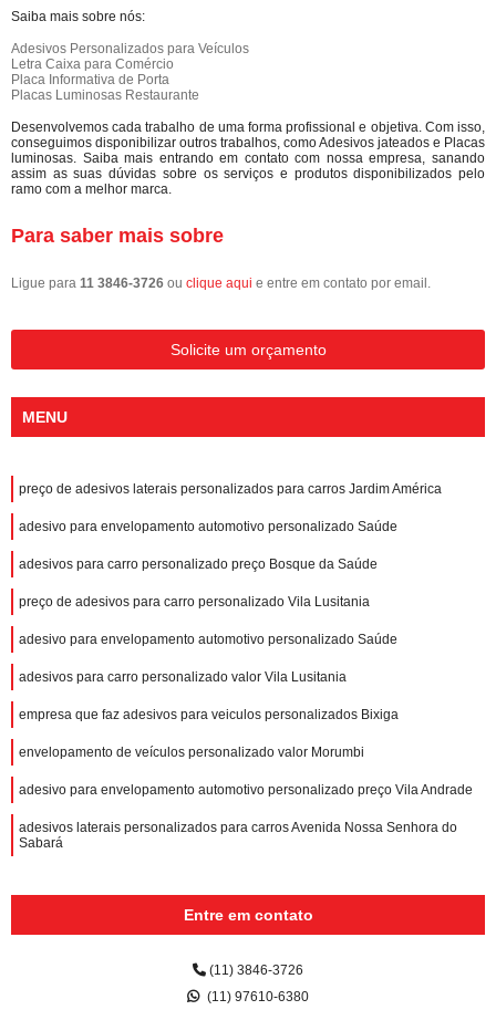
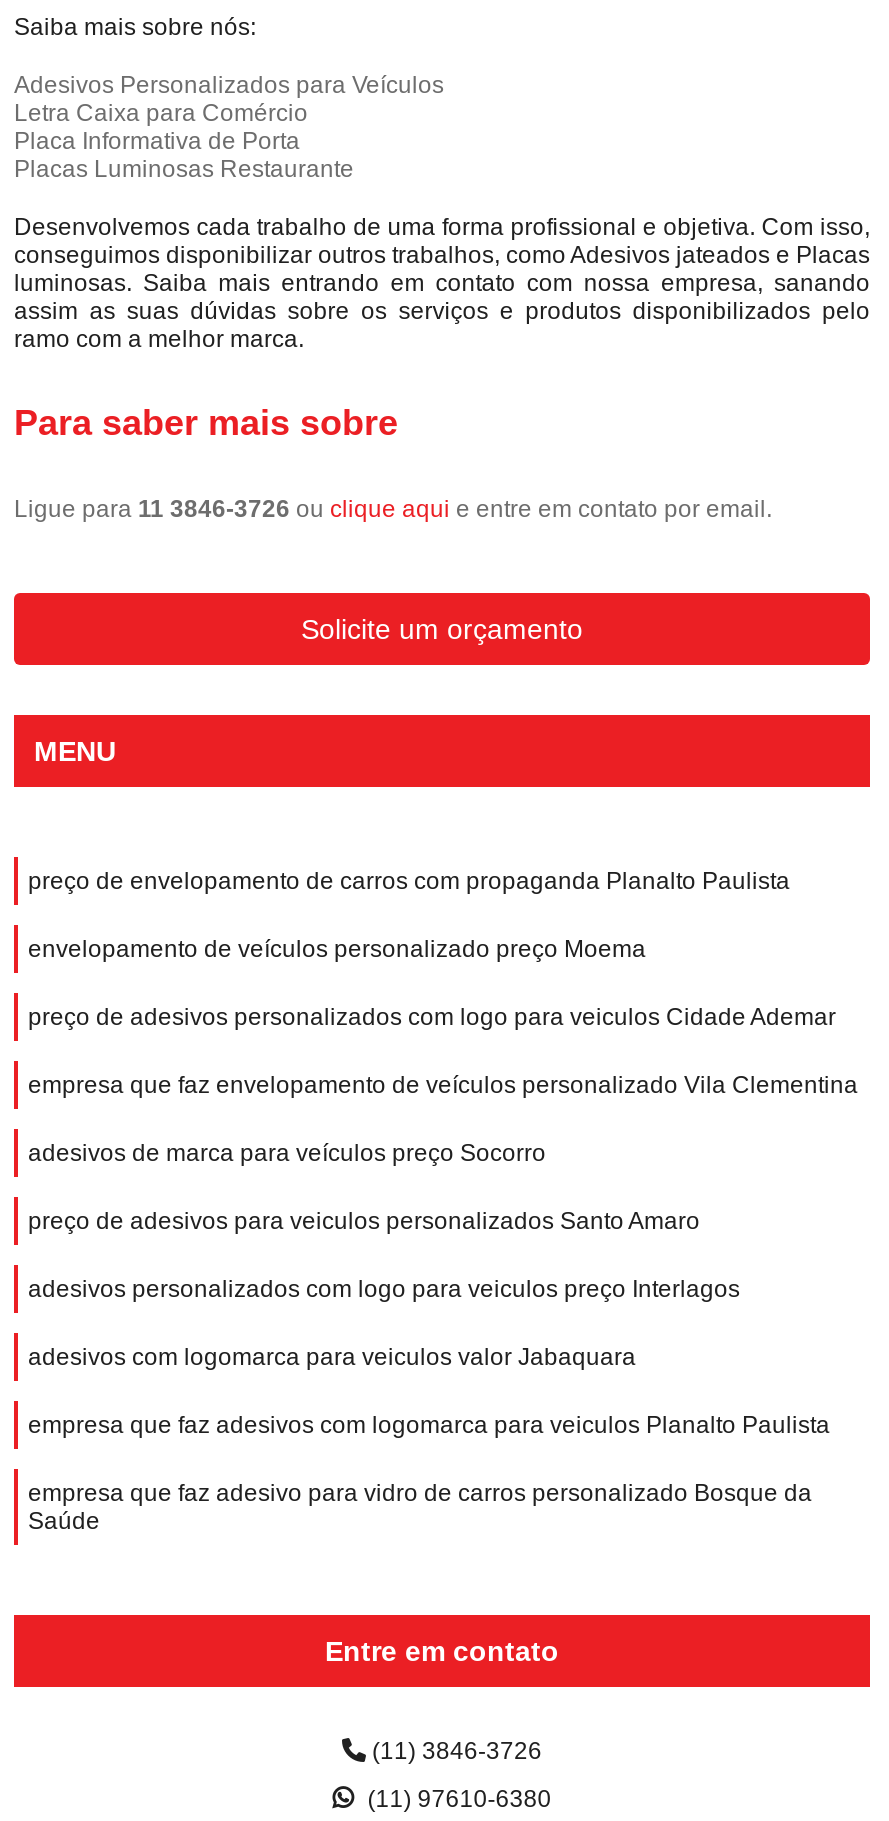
[19,481,442,497] preço de adesivos laterais personalizados para carros Jardim América -> [28,867,790,895] preço de envelopamento de carros com propaganda Planalto Paulista
[19,519,397,534] adesivo para envelopamento automotivo personalizado Saúde -> [28,935,646,963] envelopamento de veículos personalizado preço Moema
[19,556,378,572] adesivos para carro personalizado preço Bosque da Saúde -> [28,1003,836,1031] preço de adesivos personalizados com logo para veiculos Cidade Ademar
[19,594,370,610] preço de adesivos para carro personalizado Vila Lusitania -> [28,1071,858,1099] empresa que faz envelopamento de veículos personalizado Vila Clementina
[19,632,397,647] adesivo para envelopamento automotivo personalizado Saúde -> [28,1139,546,1167] adesivos de marca para veículos preço Socorro
[19,669,347,685] adesivos para carro personalizado valor Vila Lusitania -> [28,1207,700,1235] preço de adesivos para veiculos personalizados Santo Amaro
[19,707,399,722] empresa que faz adesivos para veiculos personalizados Bixiga -> [28,1275,740,1303] adesivos personalizados com logo para veiculos preço Interlagos
[19,745,364,760] envelopamento de veículos personalizado valor Morumbi -> [28,1343,636,1371] adesivos com logomarca para veiculos valor Jabaquara
[19,782,473,798] adesivo para envelopamento automotivo personalizado preço Vila Andrade -> [28,1411,830,1439] empresa que faz adesivos com logomarca para veiculos Planalto Paulista
[19,820,457,851] adesivos laterais personalizados para carros Avenida Nossa Senhora do | Sabará -> [28,1479,812,1535] empresa que faz adesivo para vidro de carros personalizado Bosque da | Saúde

